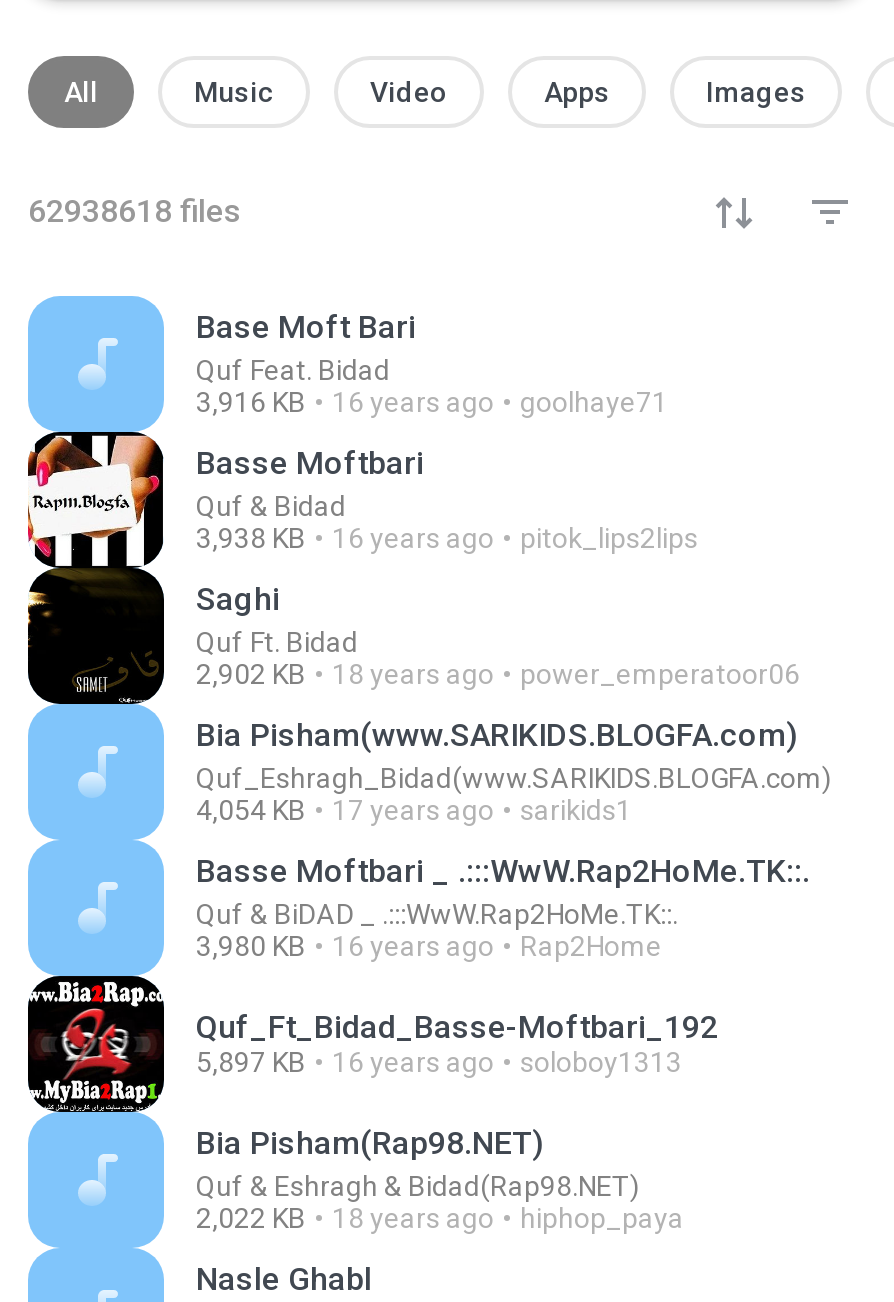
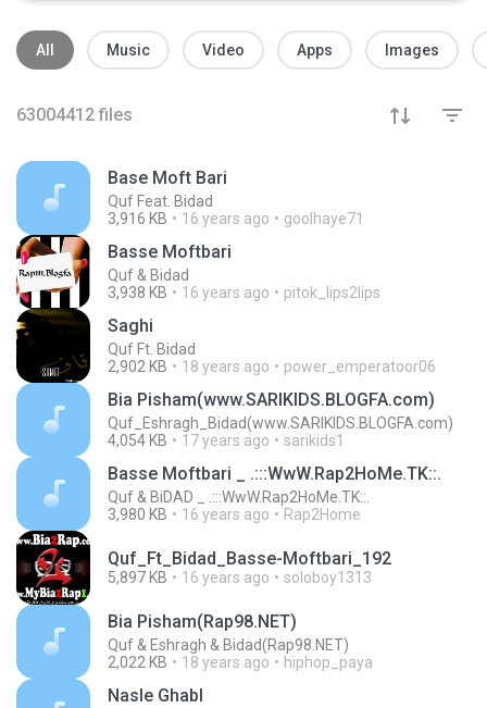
[28,192,242,230] 62938618 files -> [16,104,133,125] 63004412 files

